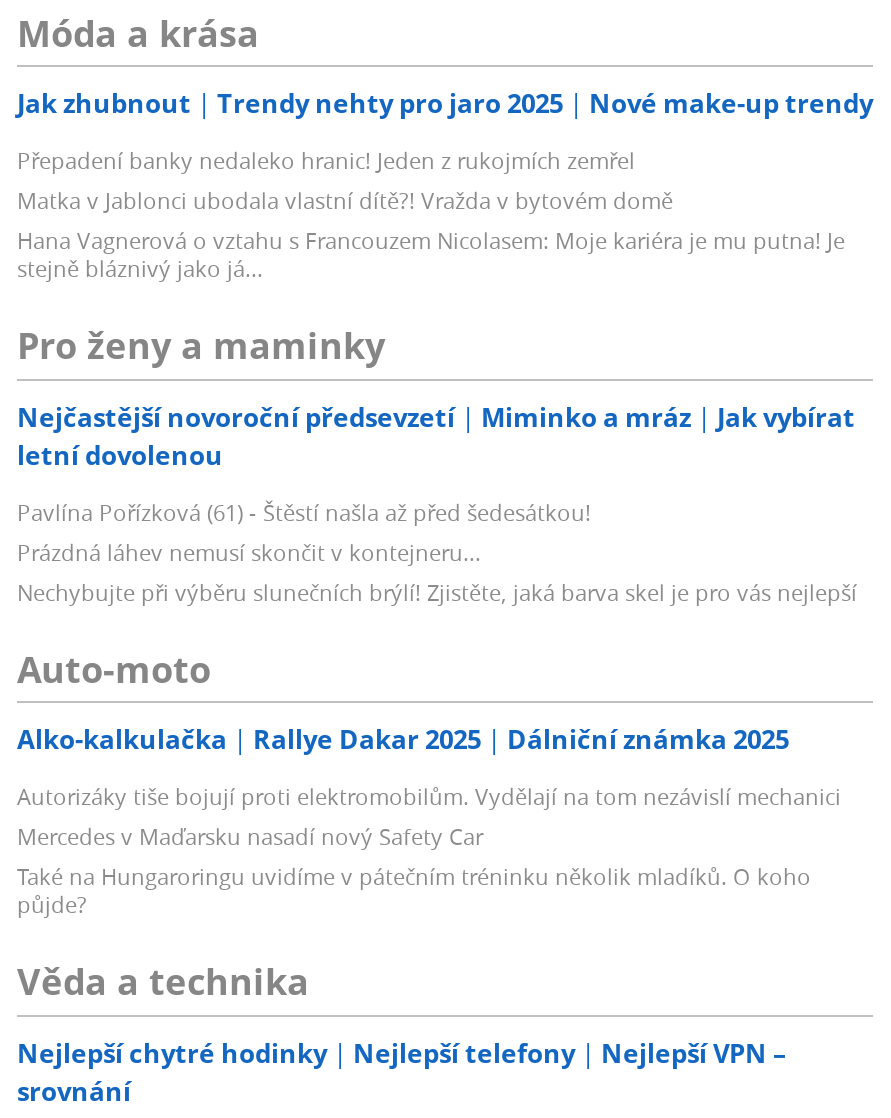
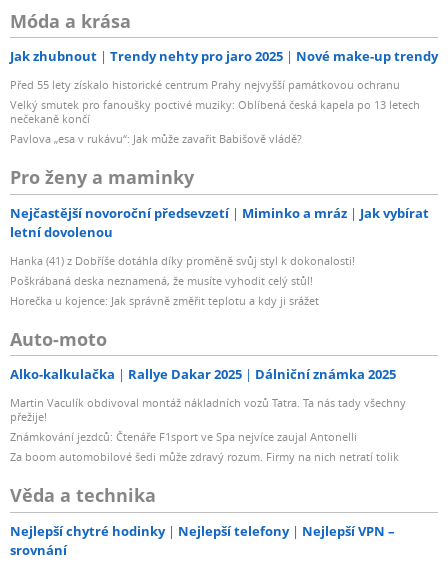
[17,146,845,284] Přepadení banky nedaleko hranic! Jeden z rukojmích zemřel | Matka v Jablonci ubodala vlastní dítě?! Vražda v bytovém domě | Hana Vagnerová o vztahu s Francouzem Nicolasem: Moje kariéra je mu putna! Je | stejně bláznivý jako já... -> [10,77,420,146] Před 55 lety získalo historické centrum Prahy nejvyšší památkovou ochranu | Velký smutek pro fanoušky poctivé muziky: Oblíbená česká kapela po 13 letech | nečekaně končí | Pavlova „esa v rukávu“: Jak může zavařit Babišově vládě?
[17,497,857,607] Pavlína Pořízková (61) - Štěstí našla až před šedesátkou! | Prázdná láhev nemusí skončit v kontejneru... | Nechybujte při výběru slunečních brýlí! Zjistěte, jaká barva skel je pro vás nejlepší -> [10,253,355,308] Hanka (41) z Dobříše dotáhla díky proměně svůj styl k dokonalosti! | Poškrábaná deska neznamená, že musíte vyhodit celý stůl! | Horečka u kojence: Jak správně změřit teplotu a kdy ji srážet
[17,782,841,920] Autorizáky tiše bojují proti elektromobilům. Vydělají na tom nezávislí mechanici | Mercedes v Maďarsku nasadí nový Safety Car | Také na Hungaroringu uvidíme v pátečním tréninku několik mladíků. O koho | půjde? -> [10,395,406,464] Martin Vaculík obdivoval montáž nákladních vozů Tatra. Ta nás tady všechny | přežije! | Známkování jezdců: Čtenáře F1sport ve Spa nejvíce zaujal Antonelli | Za boom automobilové šedi může zdravý rozum. Firmy na nich netratí tolik

